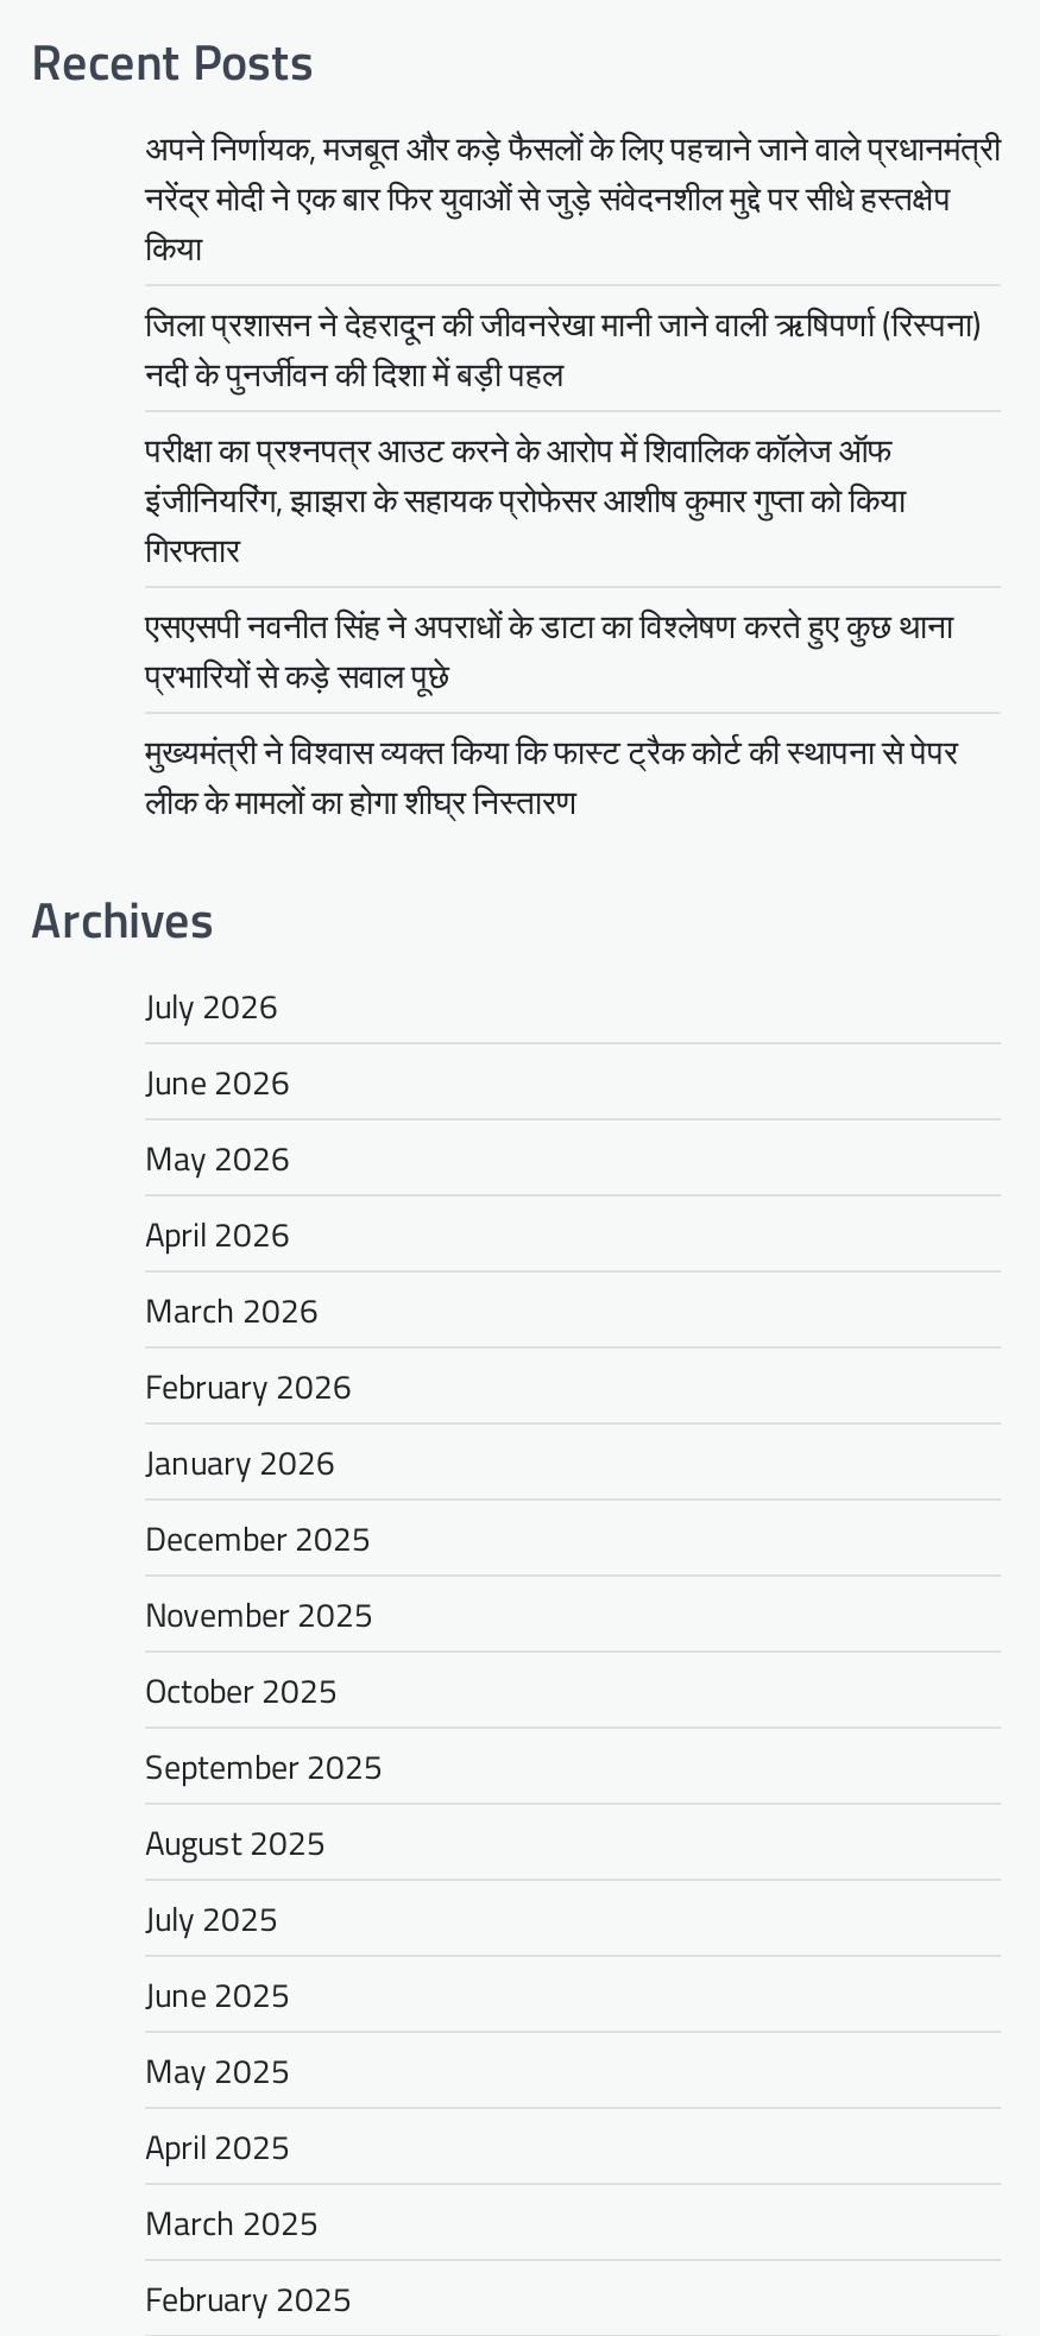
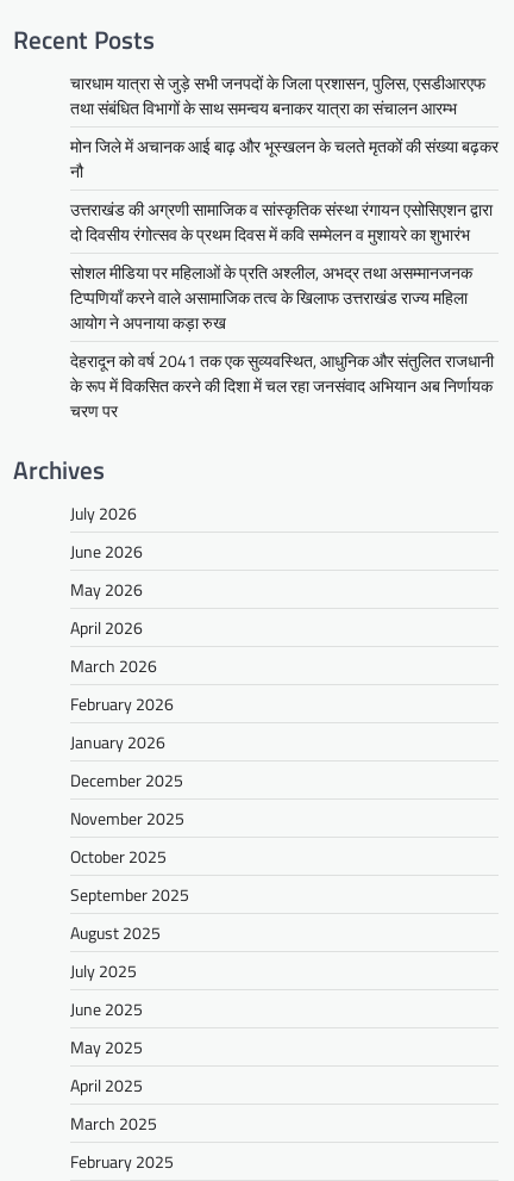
[145,122,1001,271] अपने निर्णायक, मजबूत और कड़े फैसलों के लिए पहचाने जाने वाले प्रधानमंत्री | नरेंद्र मोदी ने एक बार फिर युवाओं से जुड़े संवेदनशील मुद्दे पर सीधे हस्तक्षेप | किया -> [70,71,485,121] चारधाम यात्रा से जुड़े सभी जनपदों के जिला प्रशासन, पुलिस, एसडीआरएफ | तथा संबंधित विभागों के साथ समन्वय बनाकर यात्रा का संचालन आरम्भ
[145,298,982,397] जिला प्रशासन ने देहरादून की जीवनरेखा मानी जाने वाली ऋषिपर्णा (रिस्पना) | नदी के पुनर्जीवन की दिशा में बड़ी पहल -> [70,134,499,184] मोन जिले में अचानक आई बाढ़ और भूस्खलन के चलते मृतकों की संख्या बढ़कर | नौ
[145,423,906,573] परीक्षा का प्रश्नपत्र आउट करने के आरोप में शिवालिक कॉलेज ऑफ | इंजीनियरिंग, झाझरा के सहायक प्रोफेसर आशीष कुमार गुप्ता को किया | गिरफ्तार -> [70,197,493,247] उत्तराखंड की अग्रणी सामाजिक व सांस्कृतिक संस्था रंगायन एसोसिएशन द्वारा | दो दिवसीय रंगोत्सव के प्रथम दिवस में कवि सम्मेलन व मुशायरे का शुभारंभ
[145,599,953,699] एसएसपी नवनीत सिंह ने अपराधों के डाटा का विश्लेषण करते हुए कुछ थाना | प्रभारियों से कड़े सवाल पूछे -> [70,260,472,335] सोशल मीडिया पर महिलाओं के प्रति अश्लील, अभद्र तथा असम्मानजनक | टिप्पणियाँ करने वाले असामाजिक तत्व के खिलाफ उत्तराखंड राज्य महिला | आयोग ने अपनाया कड़ा रुख
[145,725,958,825] मुख्यमंत्री ने विश्वास व्यक्त किया कि फास्ट ट्रैक कोर्ट की स्थापना से पेपर | लीक के मामलों का होगा शीघ्र निस्तारण -> [70,348,494,423] देहरादून को वर्ष 2041 तक एक सुव्यवस्थित, आधुनिक और संतुलित राजधानी | के रूप में विकसित करने की दिशा में चल रहा जनसंवाद अभियान अब निर्णायक | चरण पर

